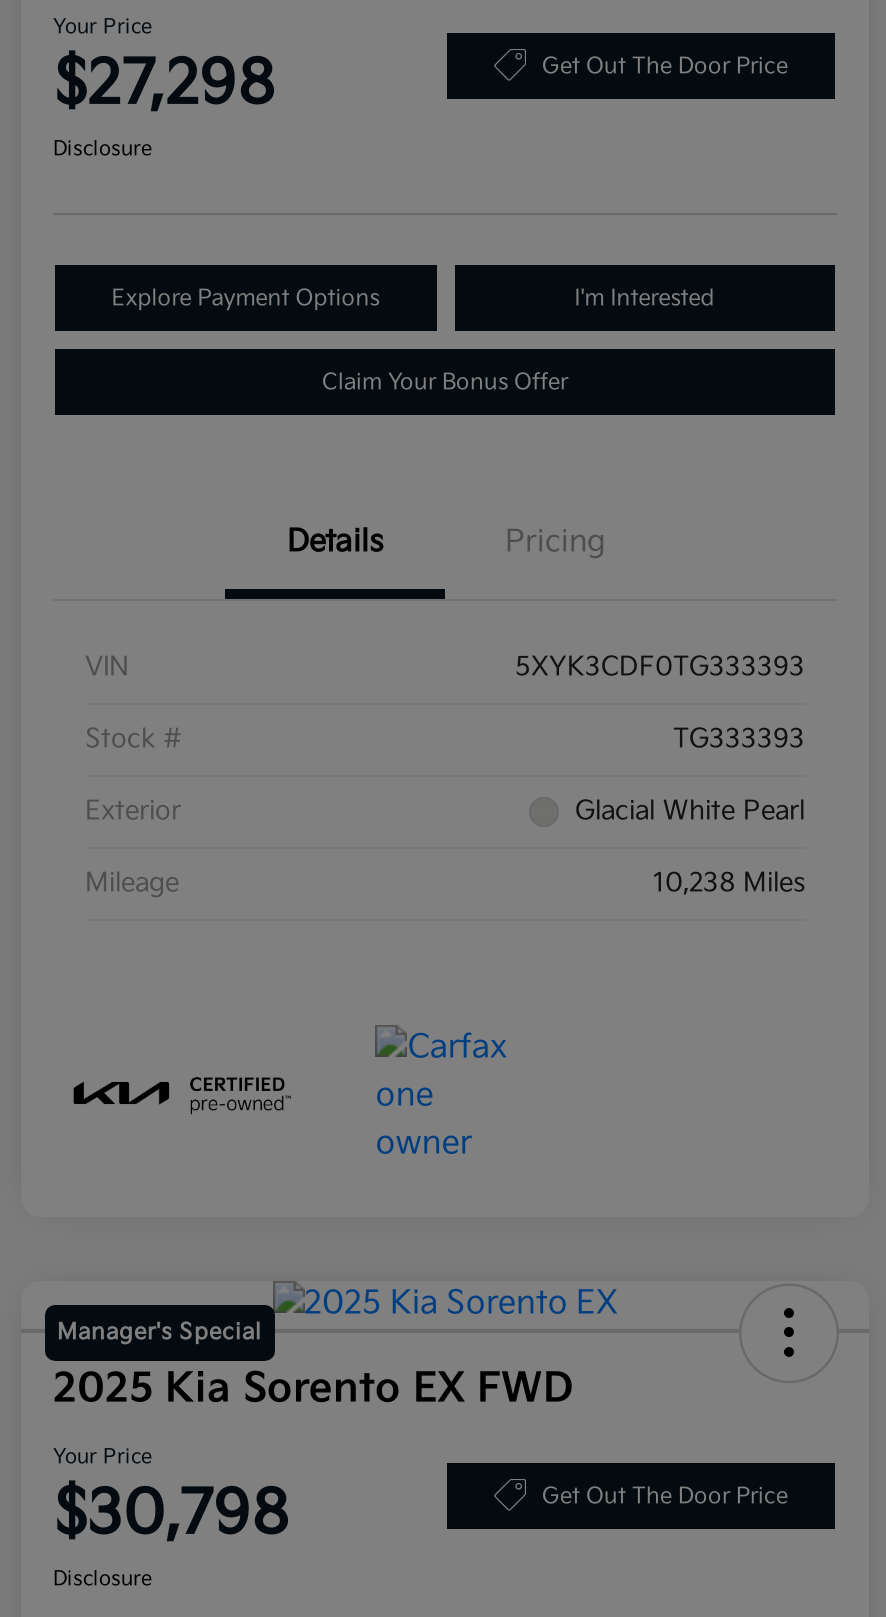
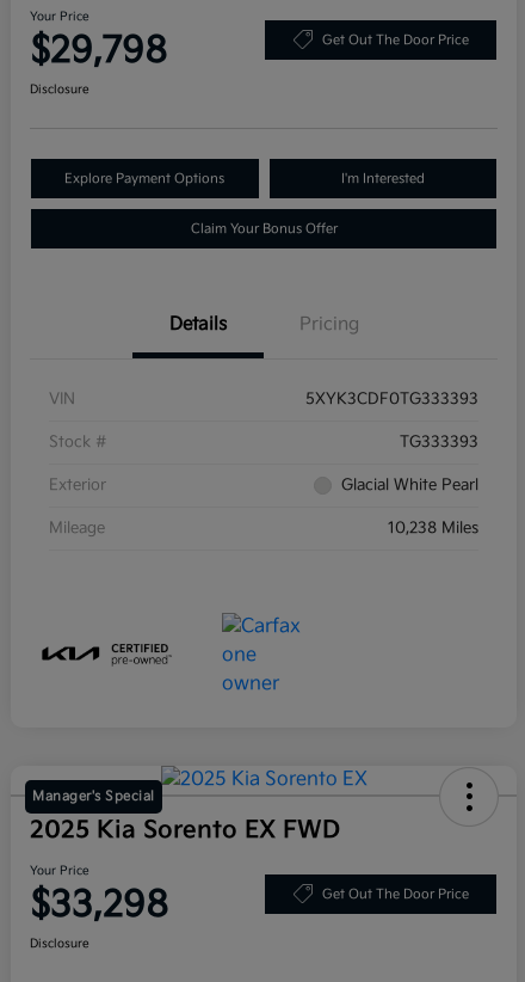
[53,49,275,121] $27,298 -> [30,30,167,73] $29,798
[53,1479,289,1551] $30,798 -> [30,884,168,927] $33,298

